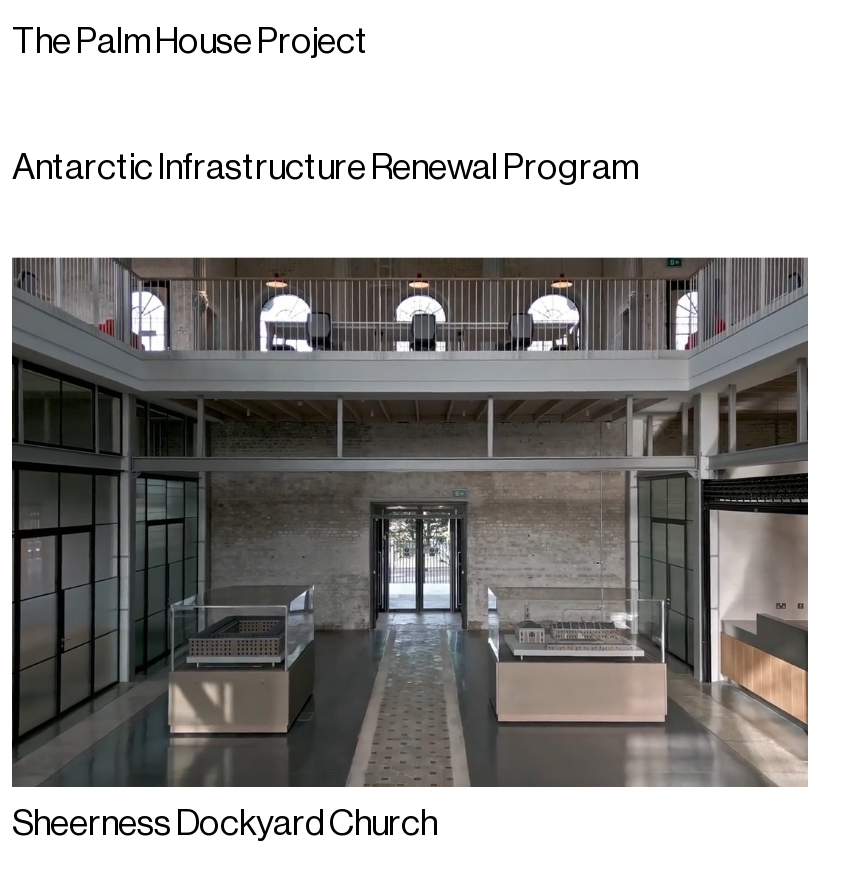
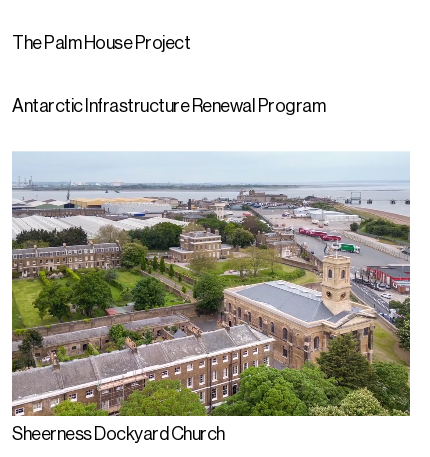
[10,255,810,789] [image] -> [11,151,411,417] [image]

